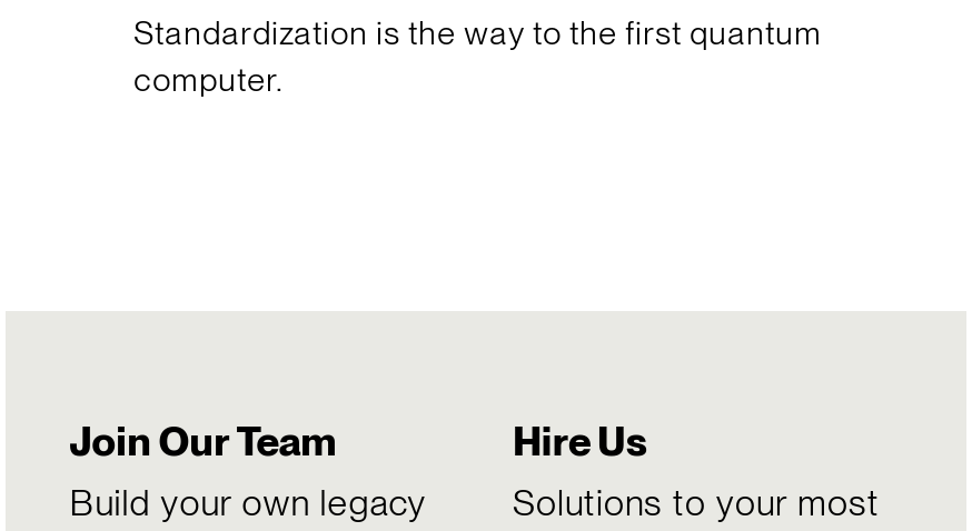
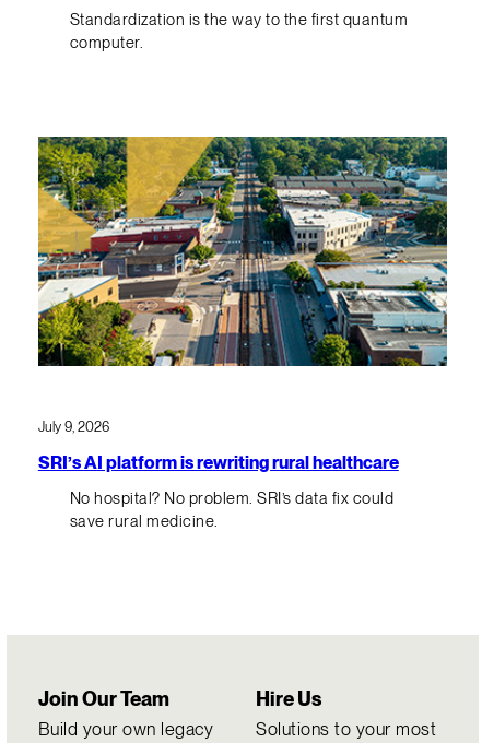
none -> [37,135,448,367] [image]
none -> [38,419,399,531] July 9, 2026 | SRI’s AI platform is rewriting rural healthcare | No hospital? No problem. SRI’s data fix could | save rural medicine.

